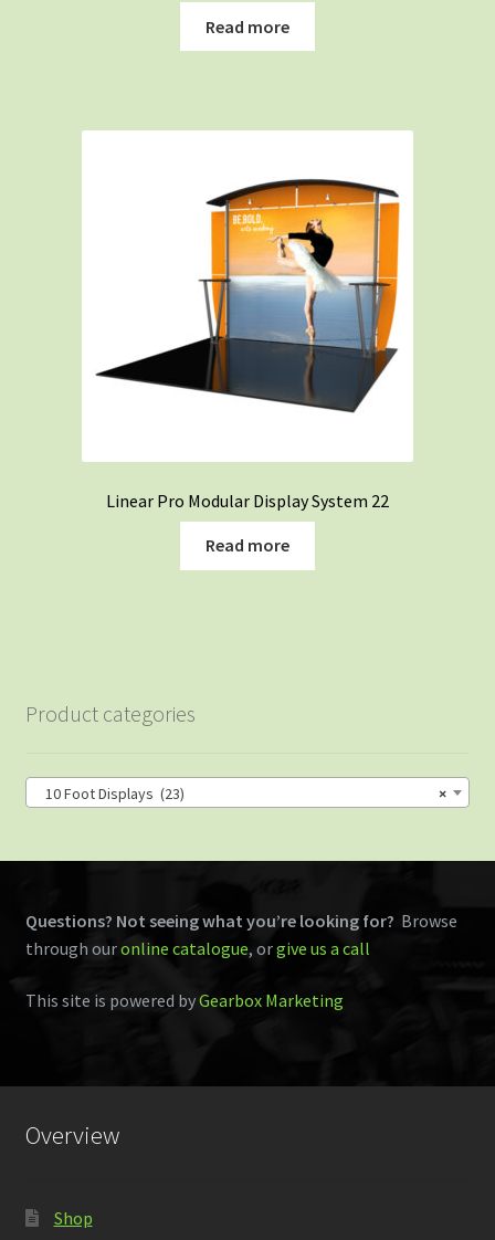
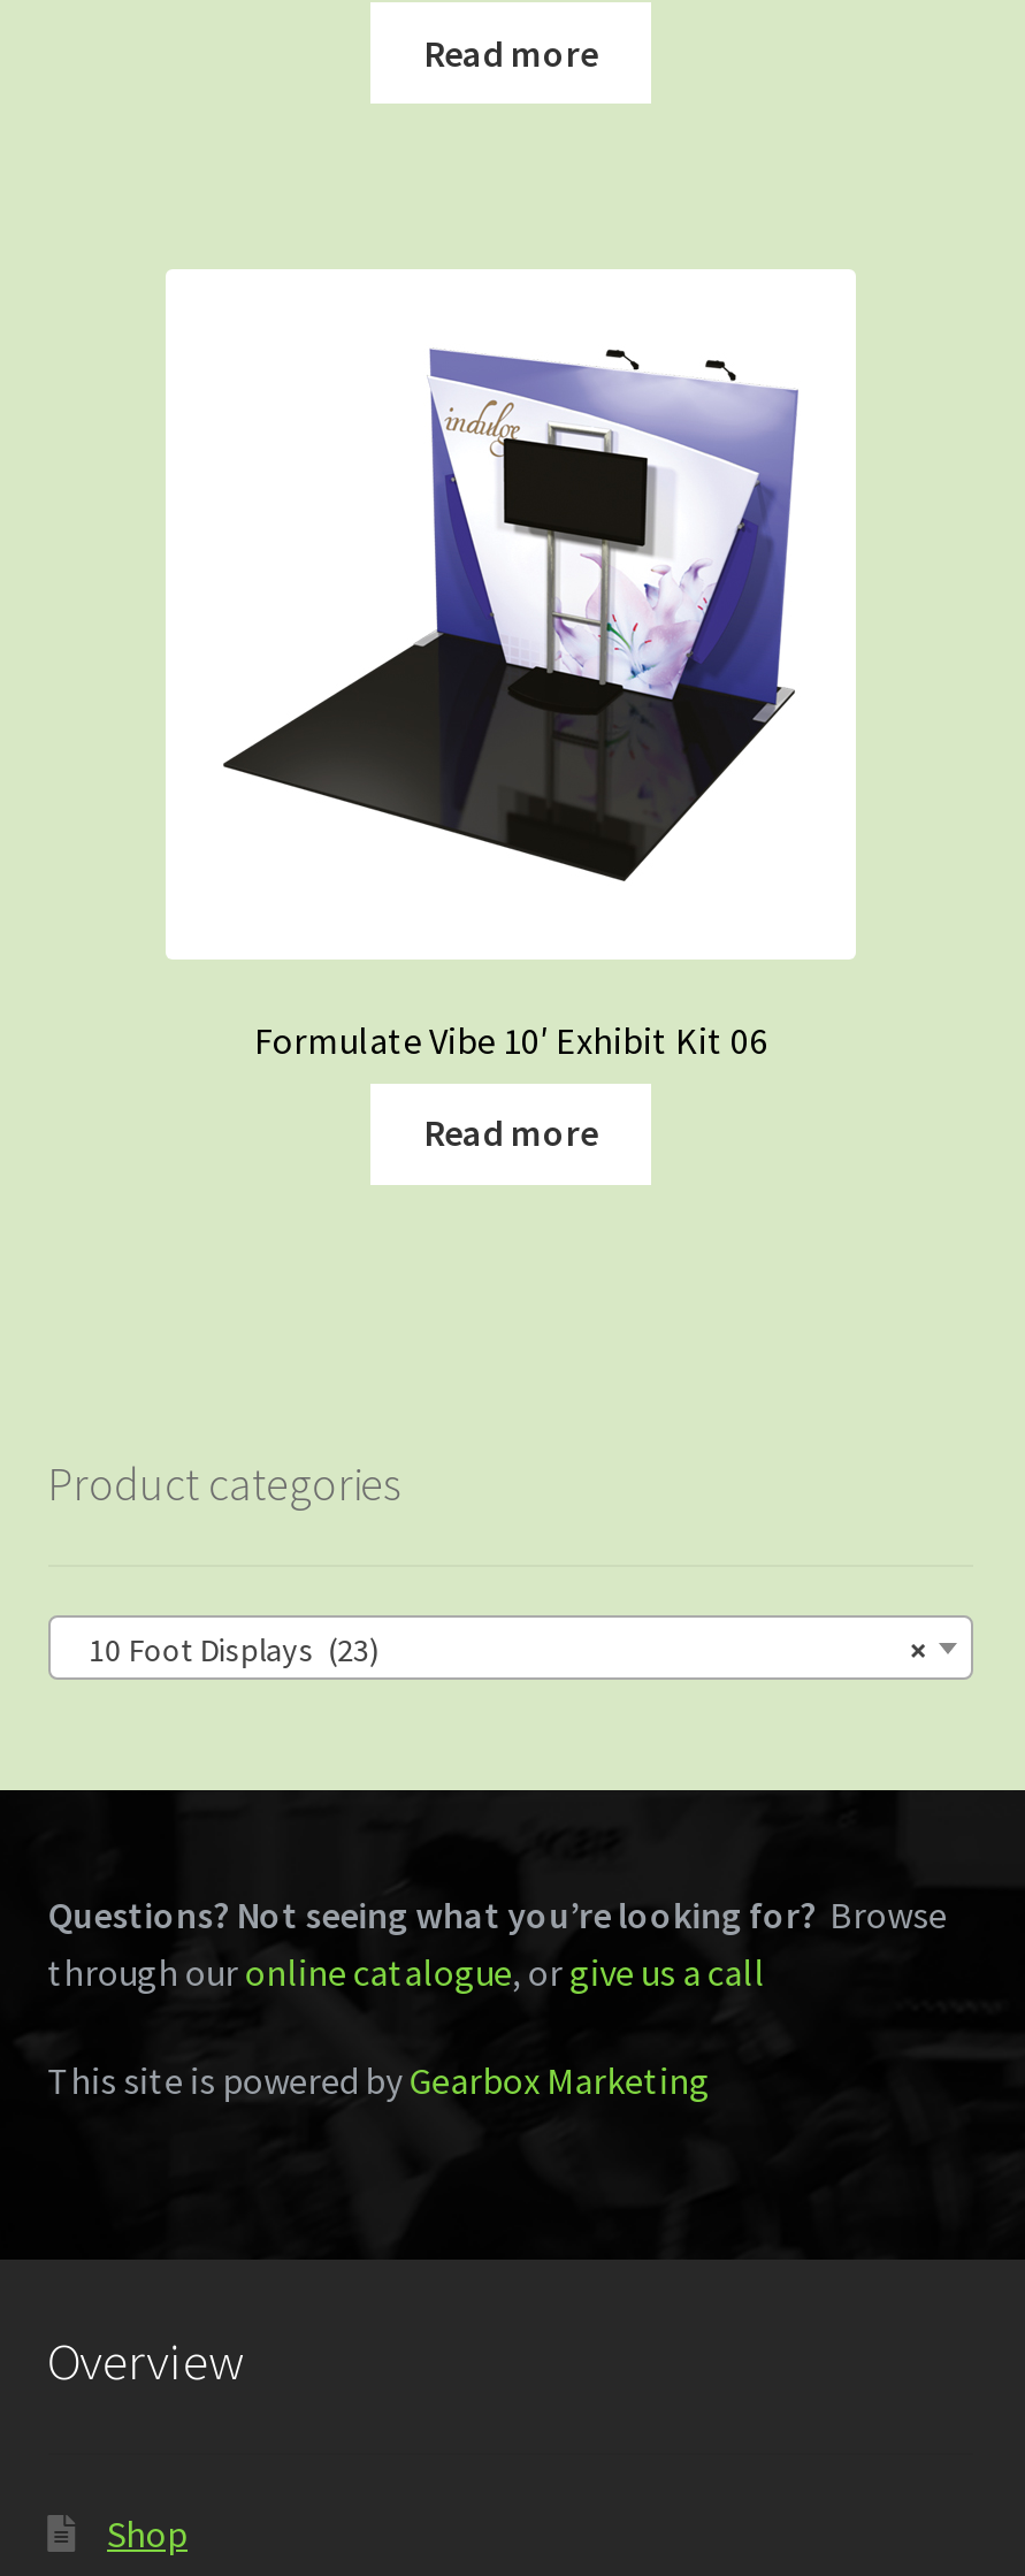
[95,169,401,424] [image] -> [198,347,826,884] [image]
[106,489,389,512] Linear Pro Modular Display System 22 -> [254,1017,767,1063] Formulate Vibe 10′ Exhibit Kit 06

